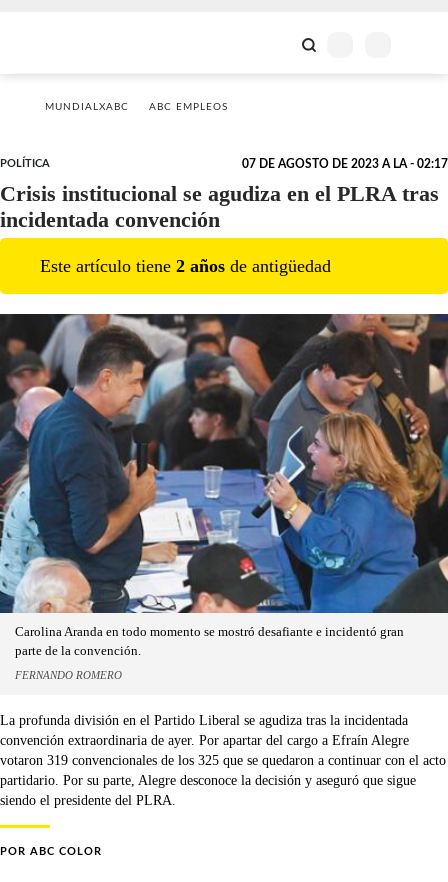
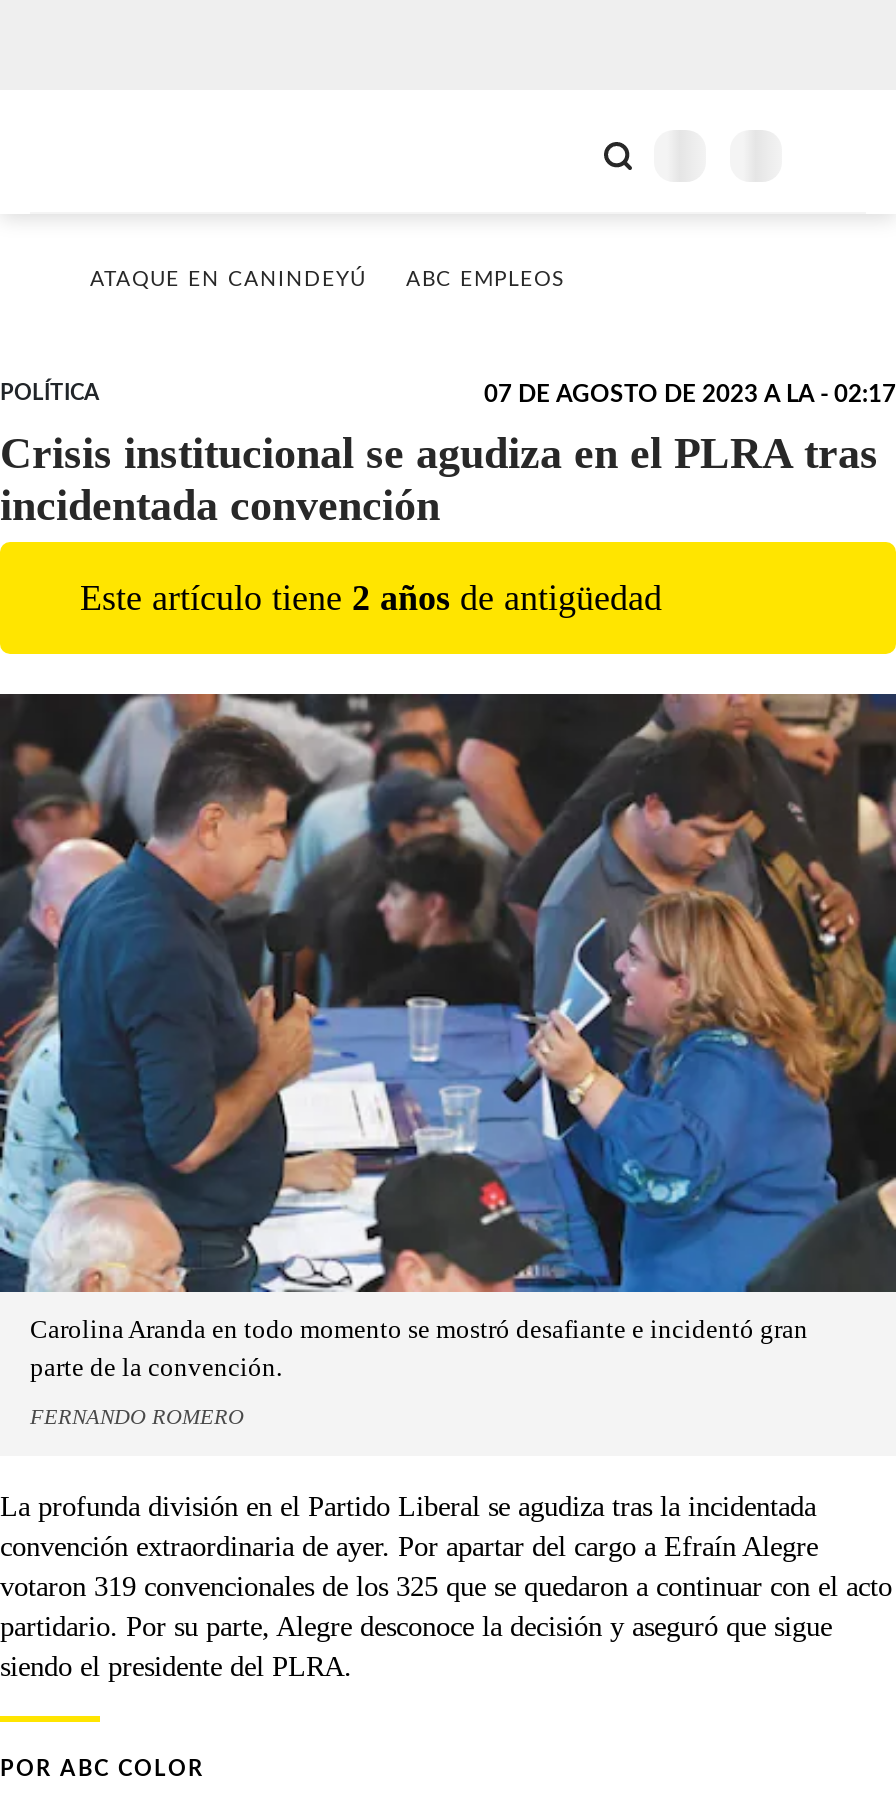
[45,102,129,112] MUNDIALXABC -> [90,270,366,290] ATAQUE EN CANINDEYÚ

